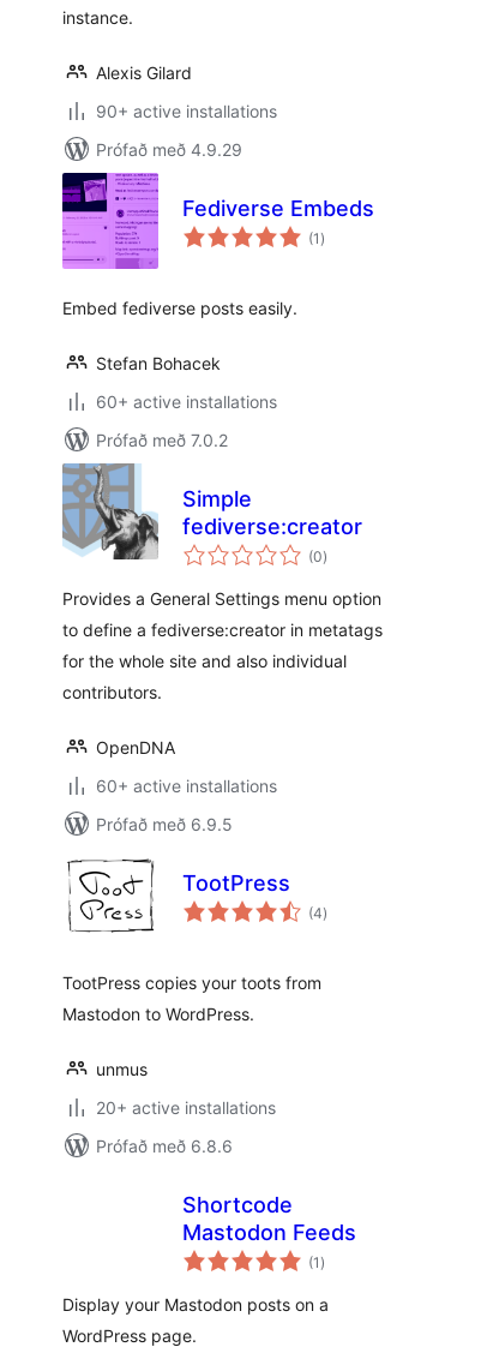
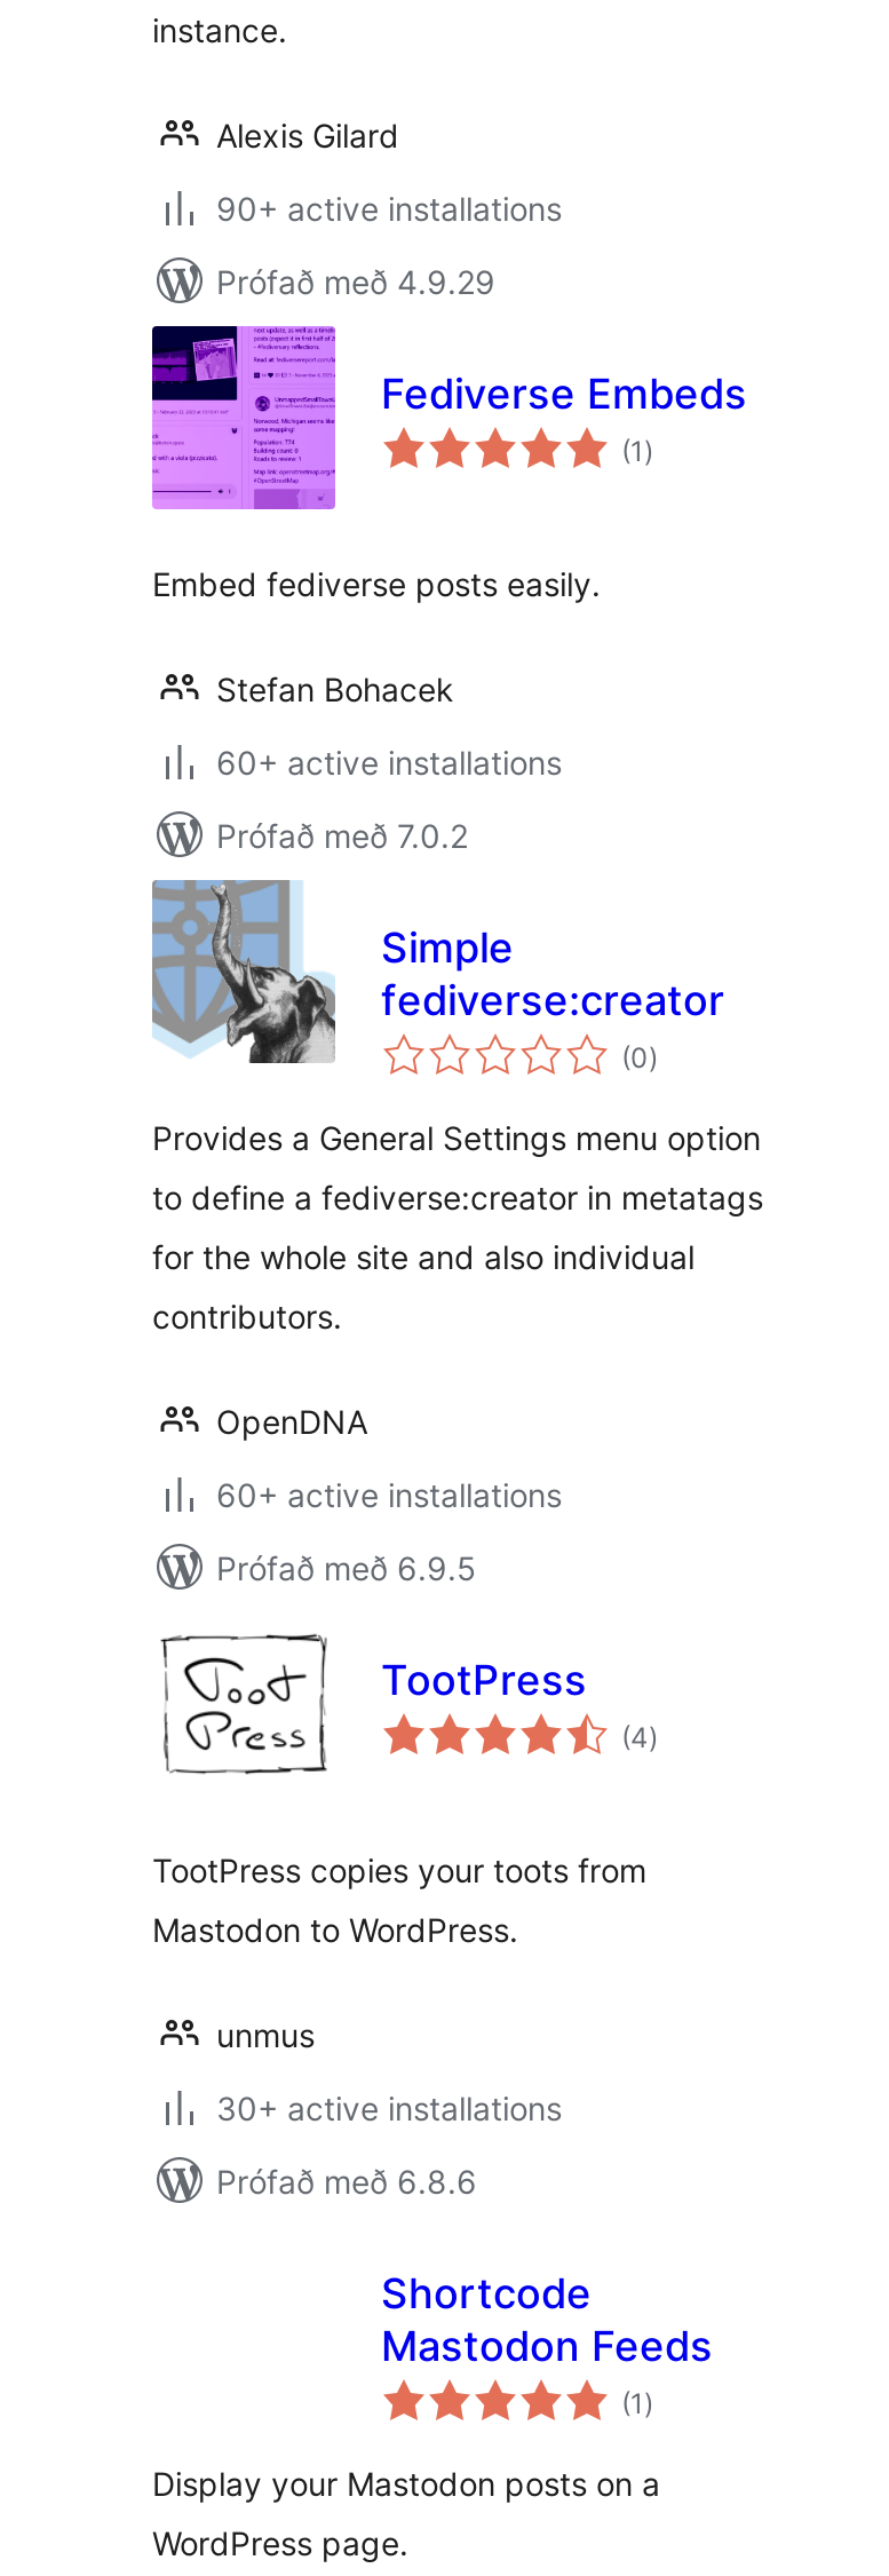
[96,1097,276,1118] 20+ active installations -> [216,2088,562,2127] 30+ active installations

